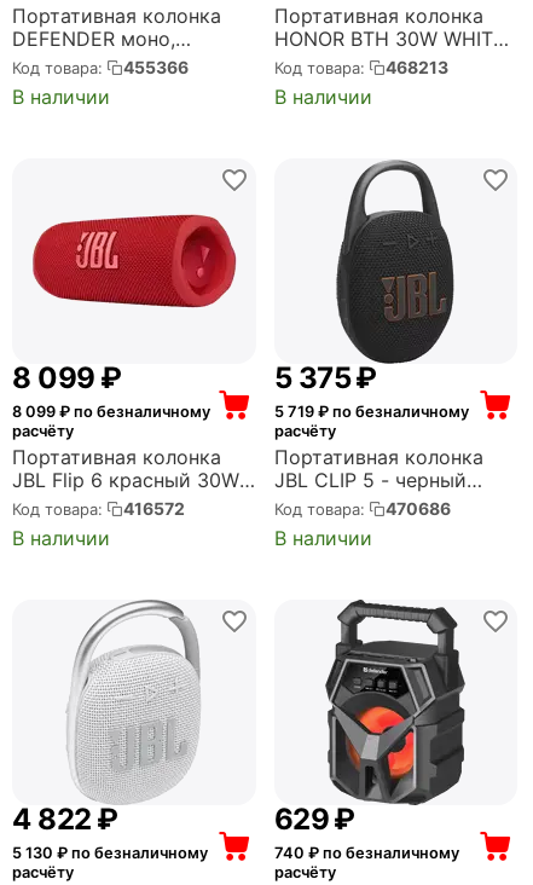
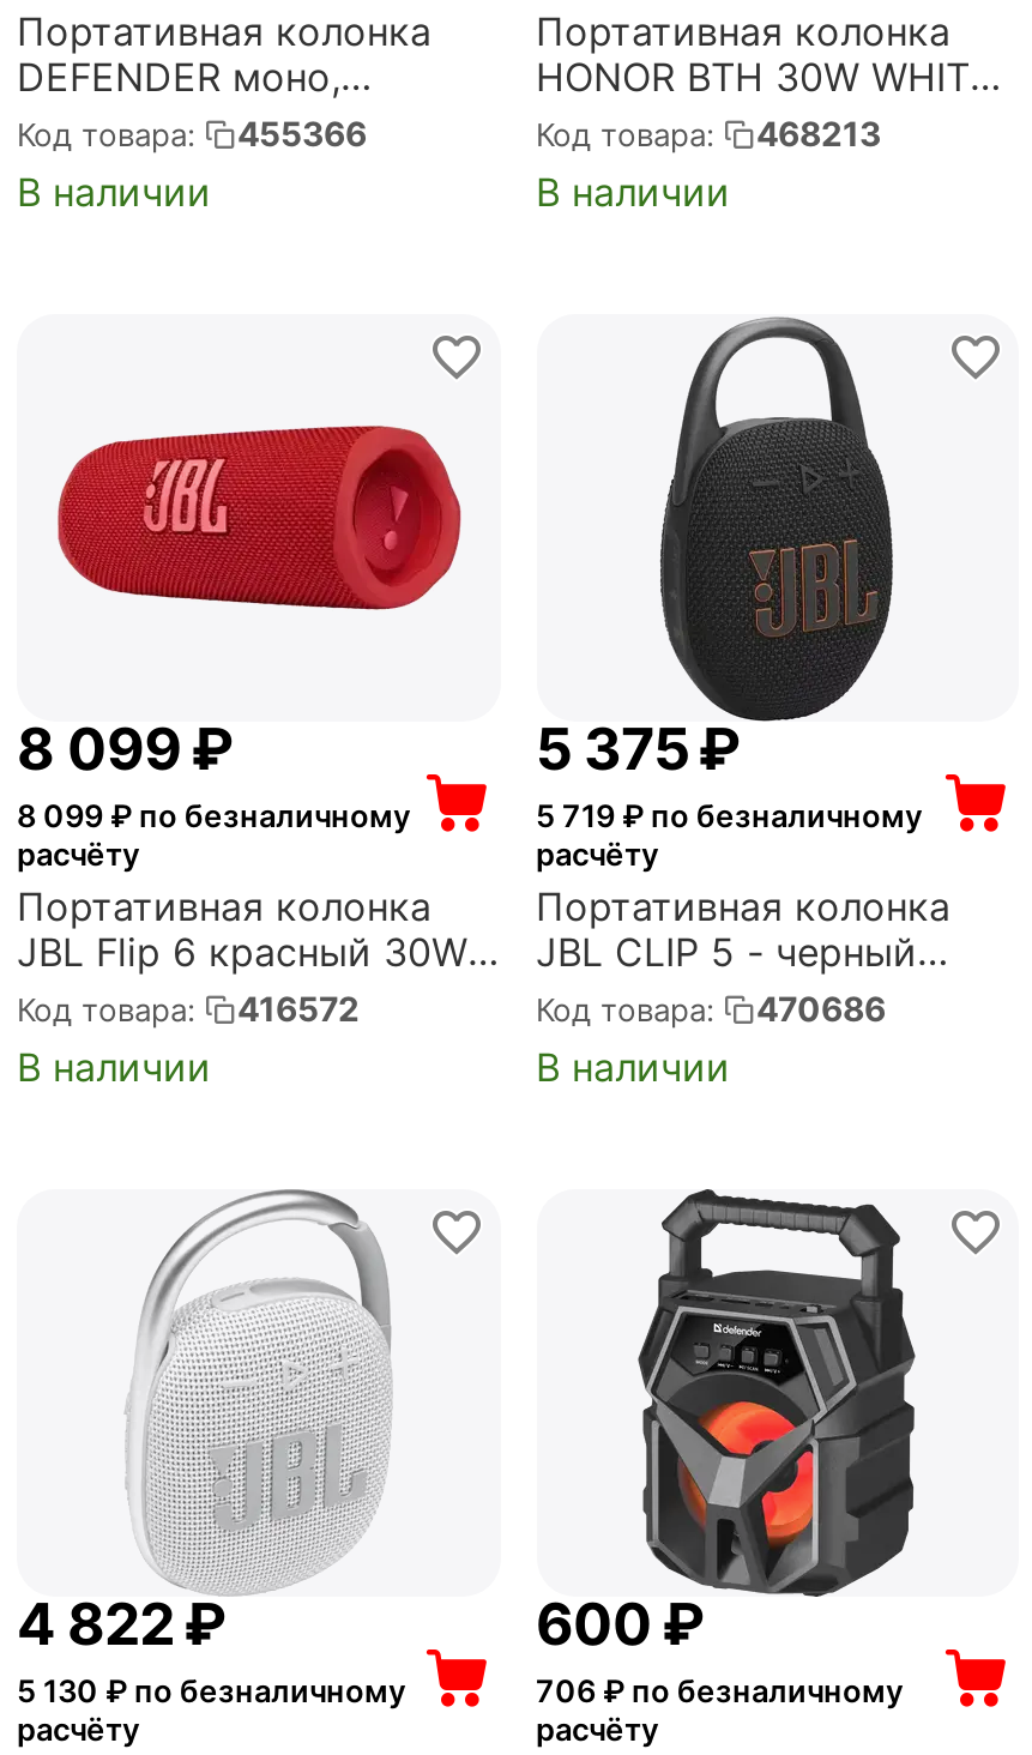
[274,801,355,837] ‍629‍ ₽ -> [536,1589,704,1659] ‍600‍ ₽
[274,844,459,862] 740 ₽ по безналичному -> [536,1673,903,1709] 706 ₽ по безналичному

